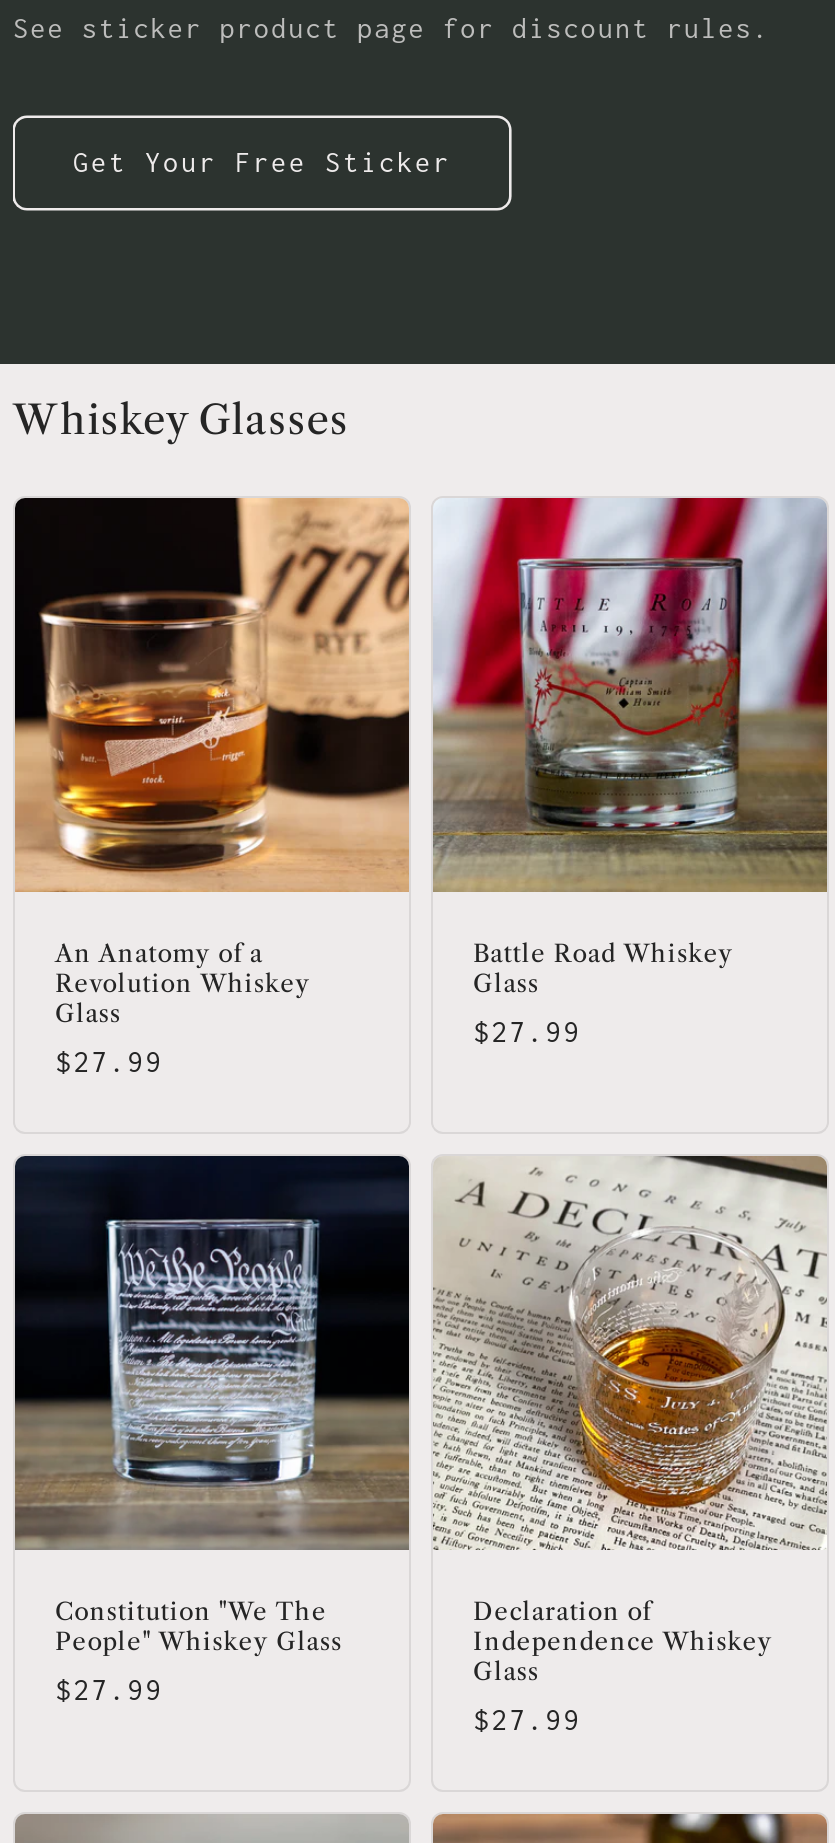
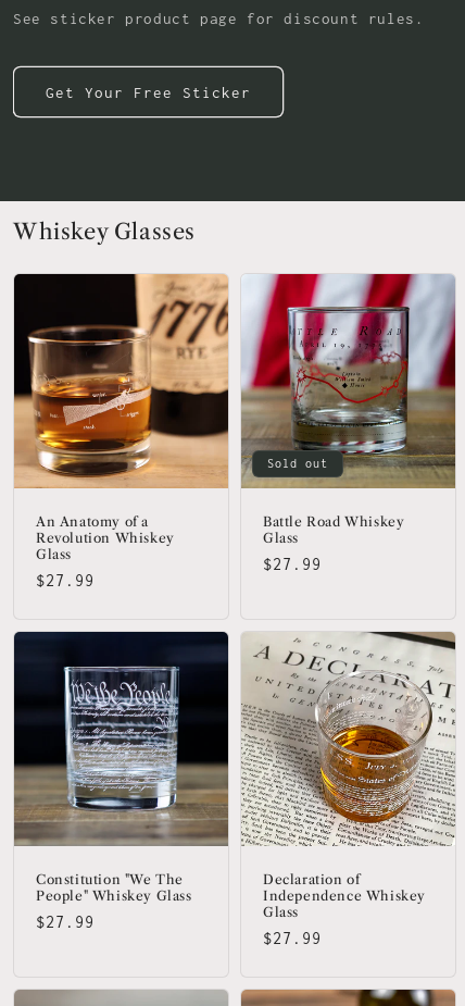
none -> [267,457,328,470] Sold out

